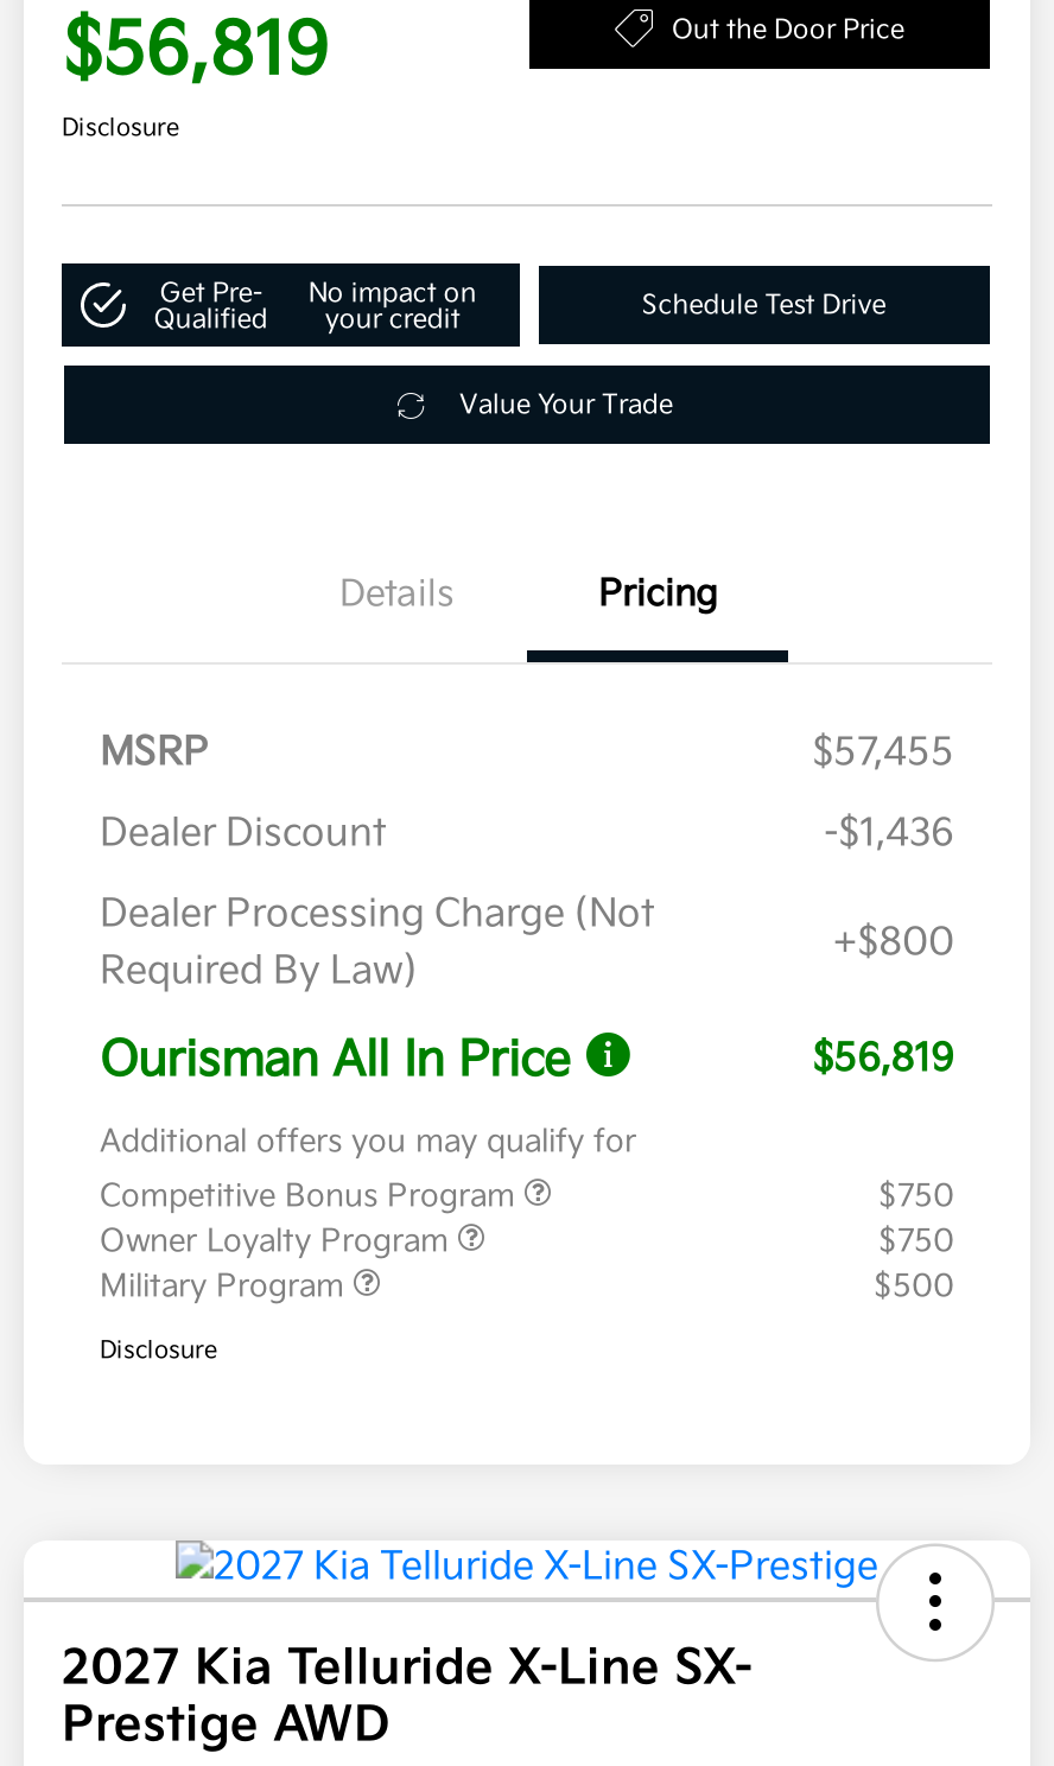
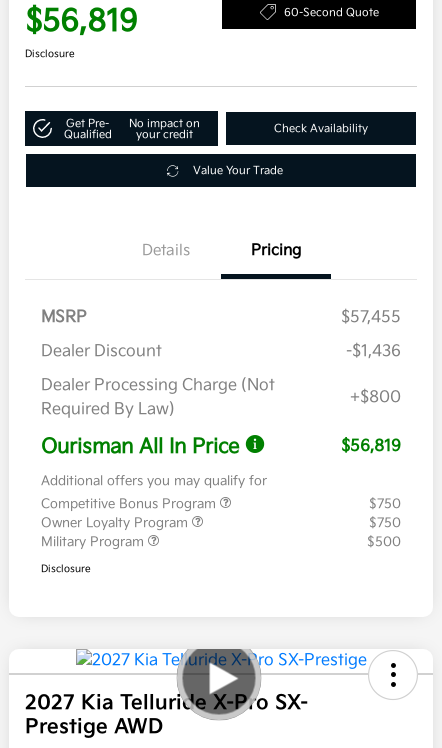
[672,14,904,44] Out the Door Price -> [283,6,378,19] 60-Second Quote
[641,290,886,321] Schedule Test Drive -> [274,122,368,135] Check Availability
[62,1541,753,1698] [image] | 2027 Kia Telluride X-Line SX- -> [25,648,323,715] [image] | 2027 Kia Telluride X-Pro SX-

